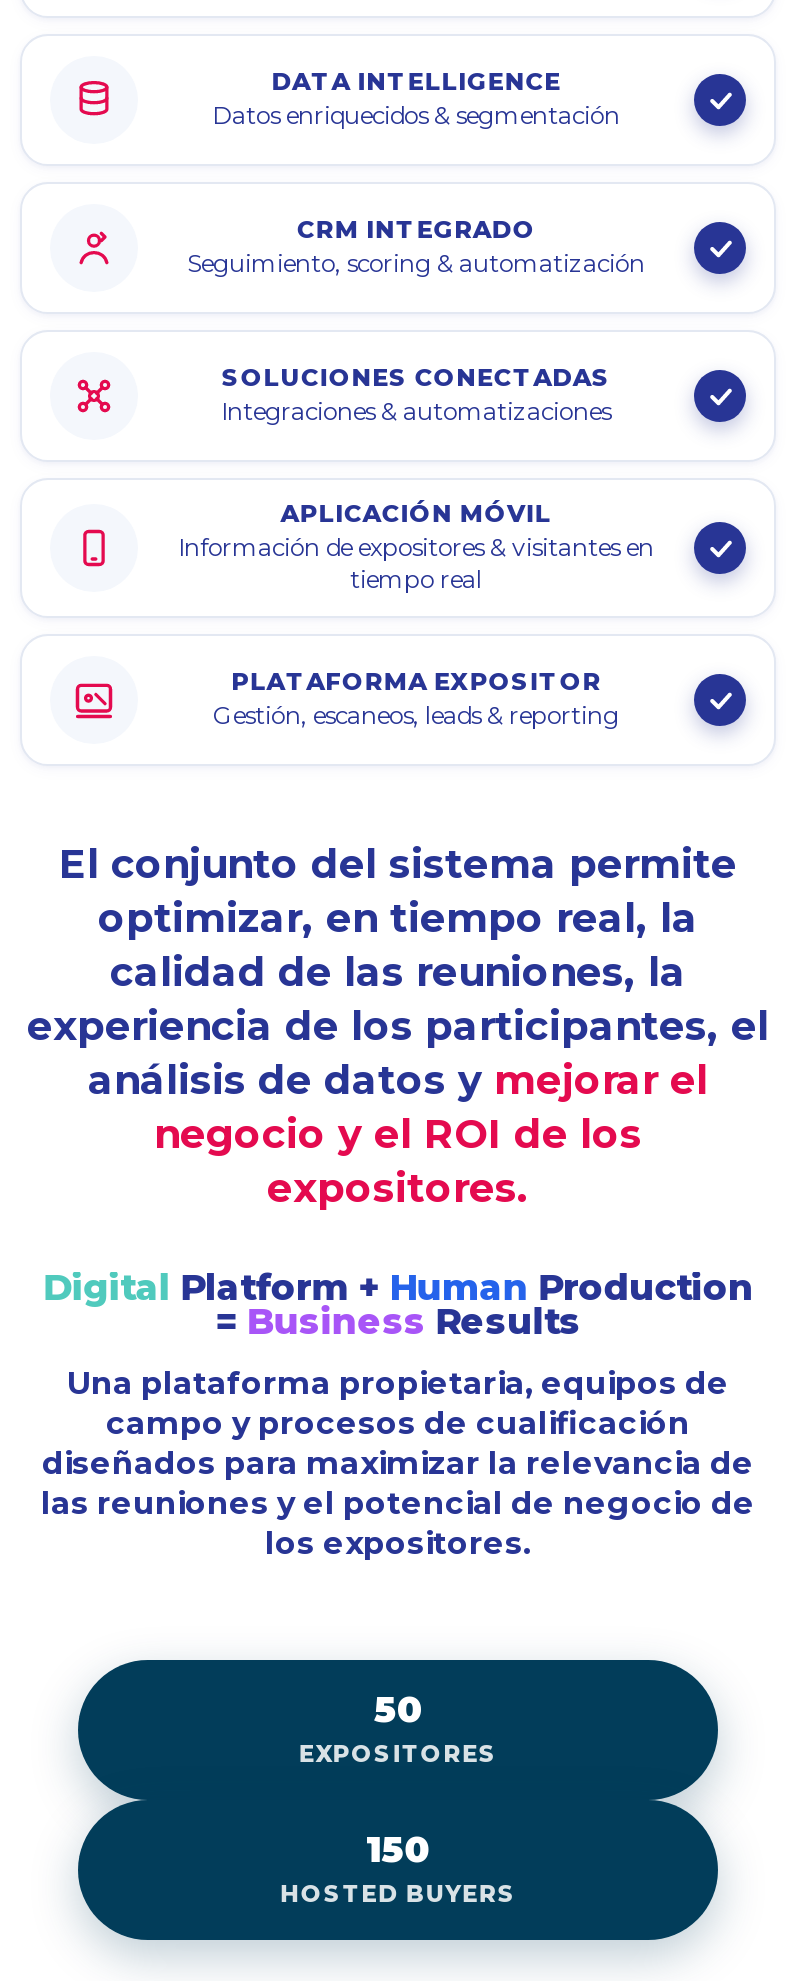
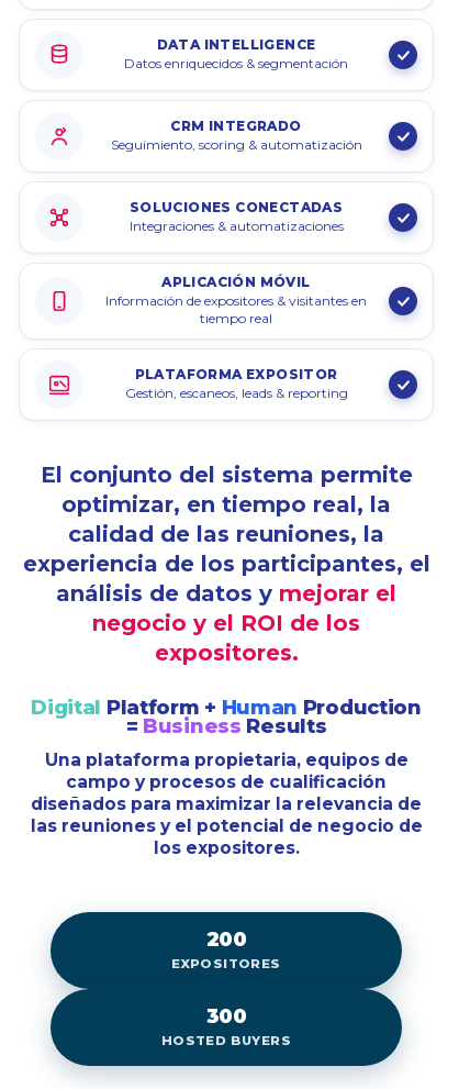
[374,1689,422,1733] 50 -> [206,928,246,952] 200
[367,1829,429,1873] 150 -> [206,1005,246,1029] 300

